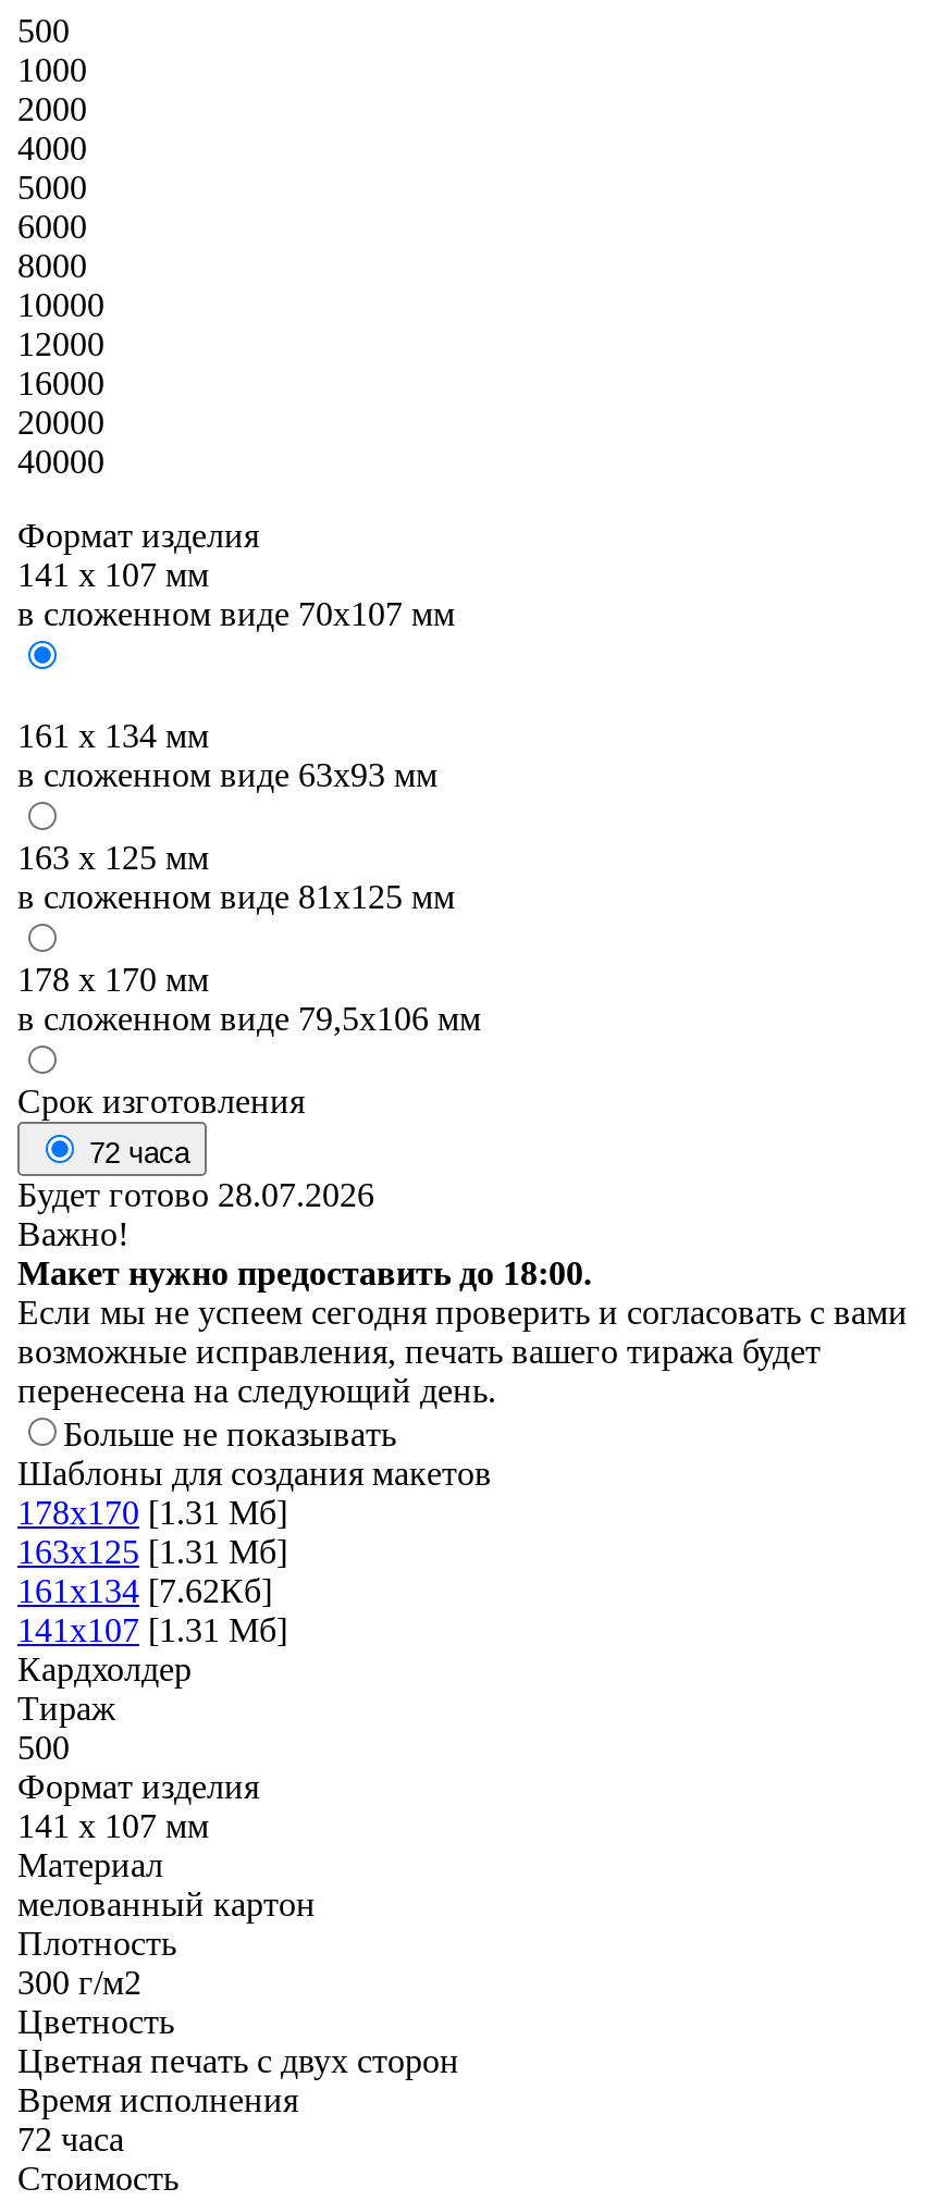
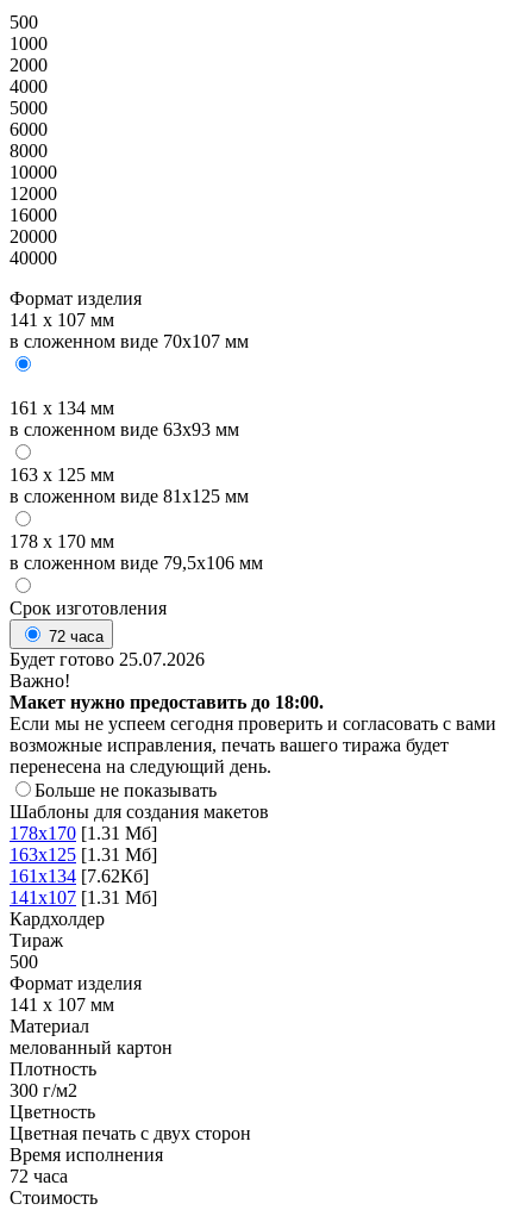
[17,1176,374,1213] Будет готово 28.07.2026 -> [10,649,205,669] Будет готово 25.07.2026

